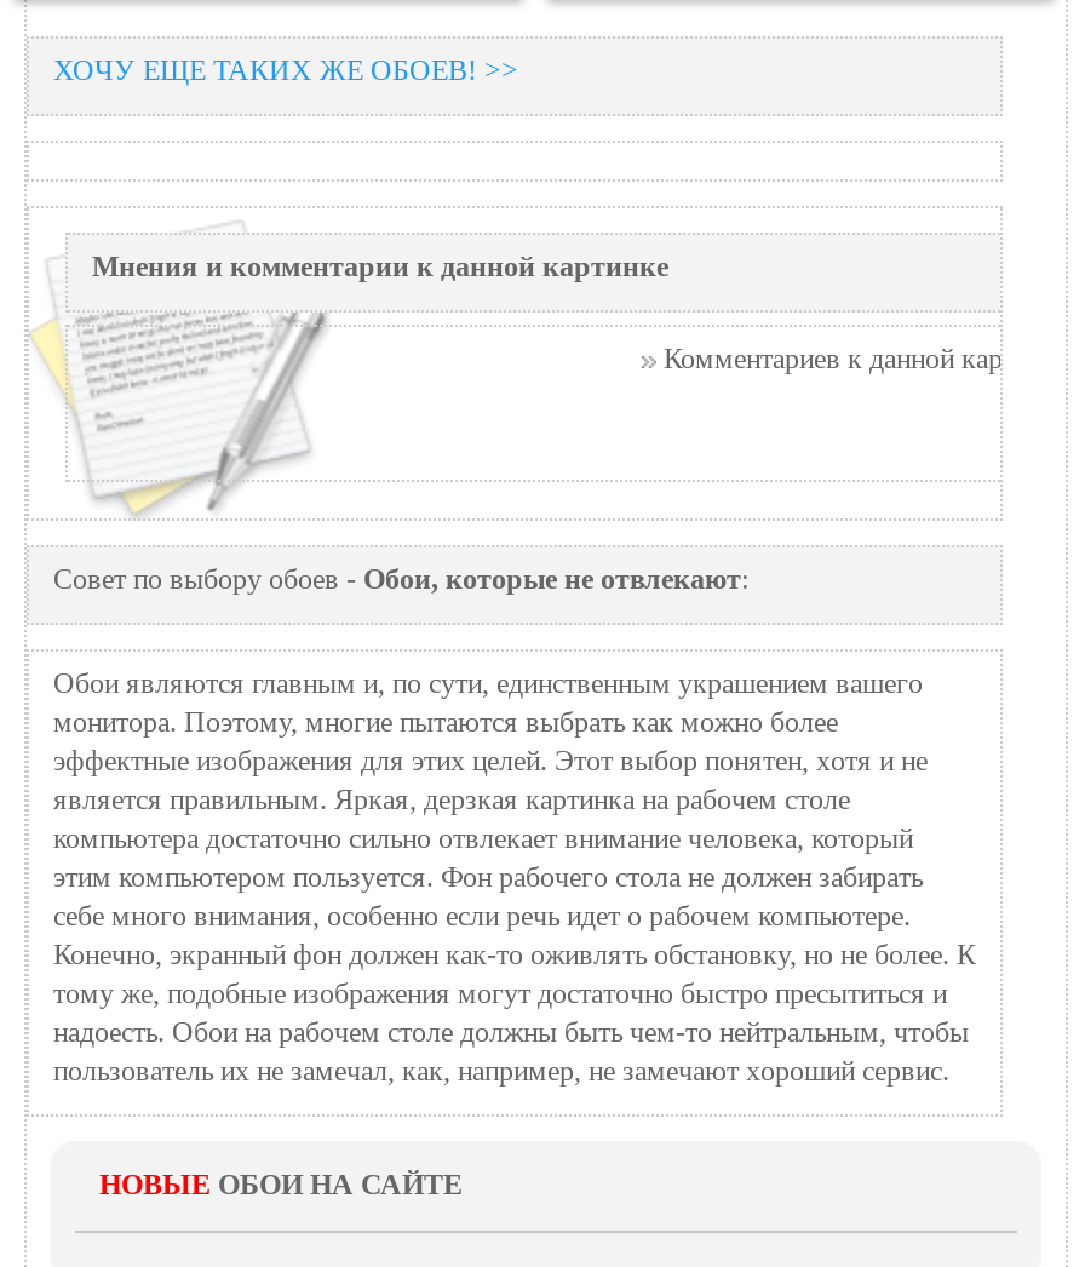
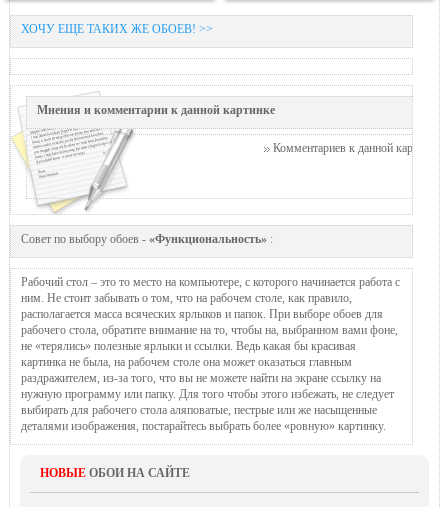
[53,561,748,595] Совет по выбору обоев - Обои, которые не отвлекают: -> [21,232,273,246] Совет по выбору обоев - «Функциональность»:
[53,665,976,1087] Обои являются главным и, по сути, единственным украшением вашего | монитора. Поэтому, многие пытаются выбрать как можно более | эффектные изображения для этих целей. Этот выбор понятен, хотя и не | является правильным. Яркая, дерзкая картинка на рабочем столе | компьютера достаточно сильно отвлекает внимание человека, который | этим компьютером пользуется. Фон рабочего стола не должен забирать | себе много внимания, особенно если речь идет о рабочем компьютере. | Конечно, экранный фон должен как-то оживлять обстановку, но не более. К | тому же, подобные изображения могут достаточно быстро пресытиться и | надоесть. Обои на рабочем столе должны быть чем-то нейтральным, чтобы | пользователь их не замечал, как, например, не замечают хороший сервис. -> [21,275,400,433] Рабочий стол – это то место на компьютере, с которого начинается работа с | ним. Не стоит забывать о том, что на рабочем столе, как правило, | располагается масса всяческих ярлыков и папок. При выборе обоев для | рабочего стола, обратите внимание на то, чтобы на, выбранном вами фоне, | не «терялись» полезные ярлыки и ссылки. Ведь какая бы красивая | картинка не была, на рабочем столе она может оказаться главным | раздражителем, из-за того, что вы не можете найти на экране ссылку на | нужную программу или папку. Для того чтобы этого избежать, не следует | выбирать для рабочего стола аляповатые, пестрые или же насыщенные | деталями изображения, постарайтесь выбрать более «ровную» картинку.

